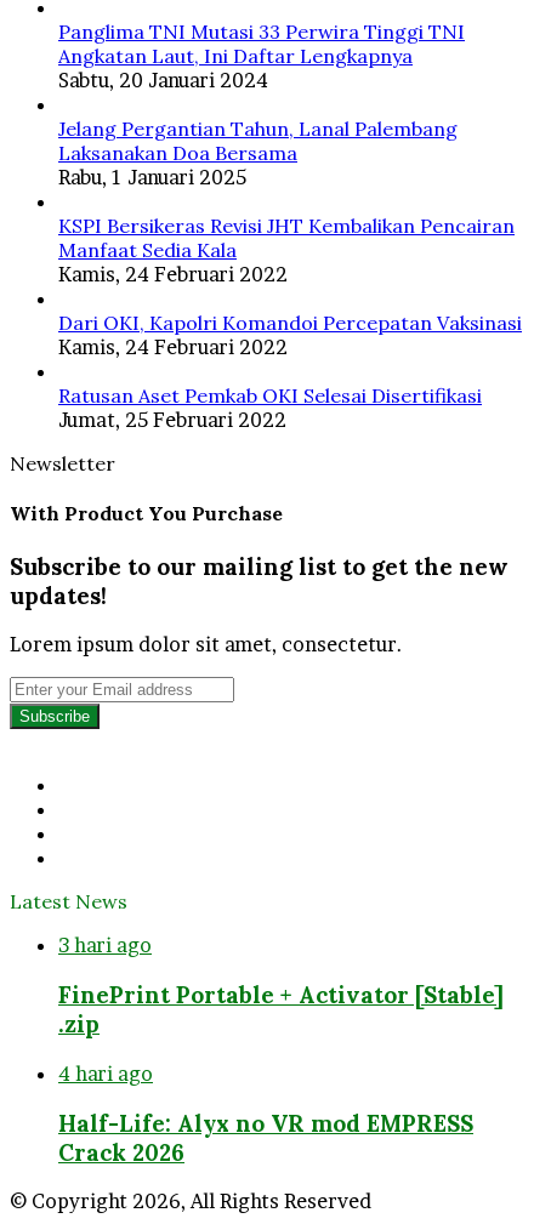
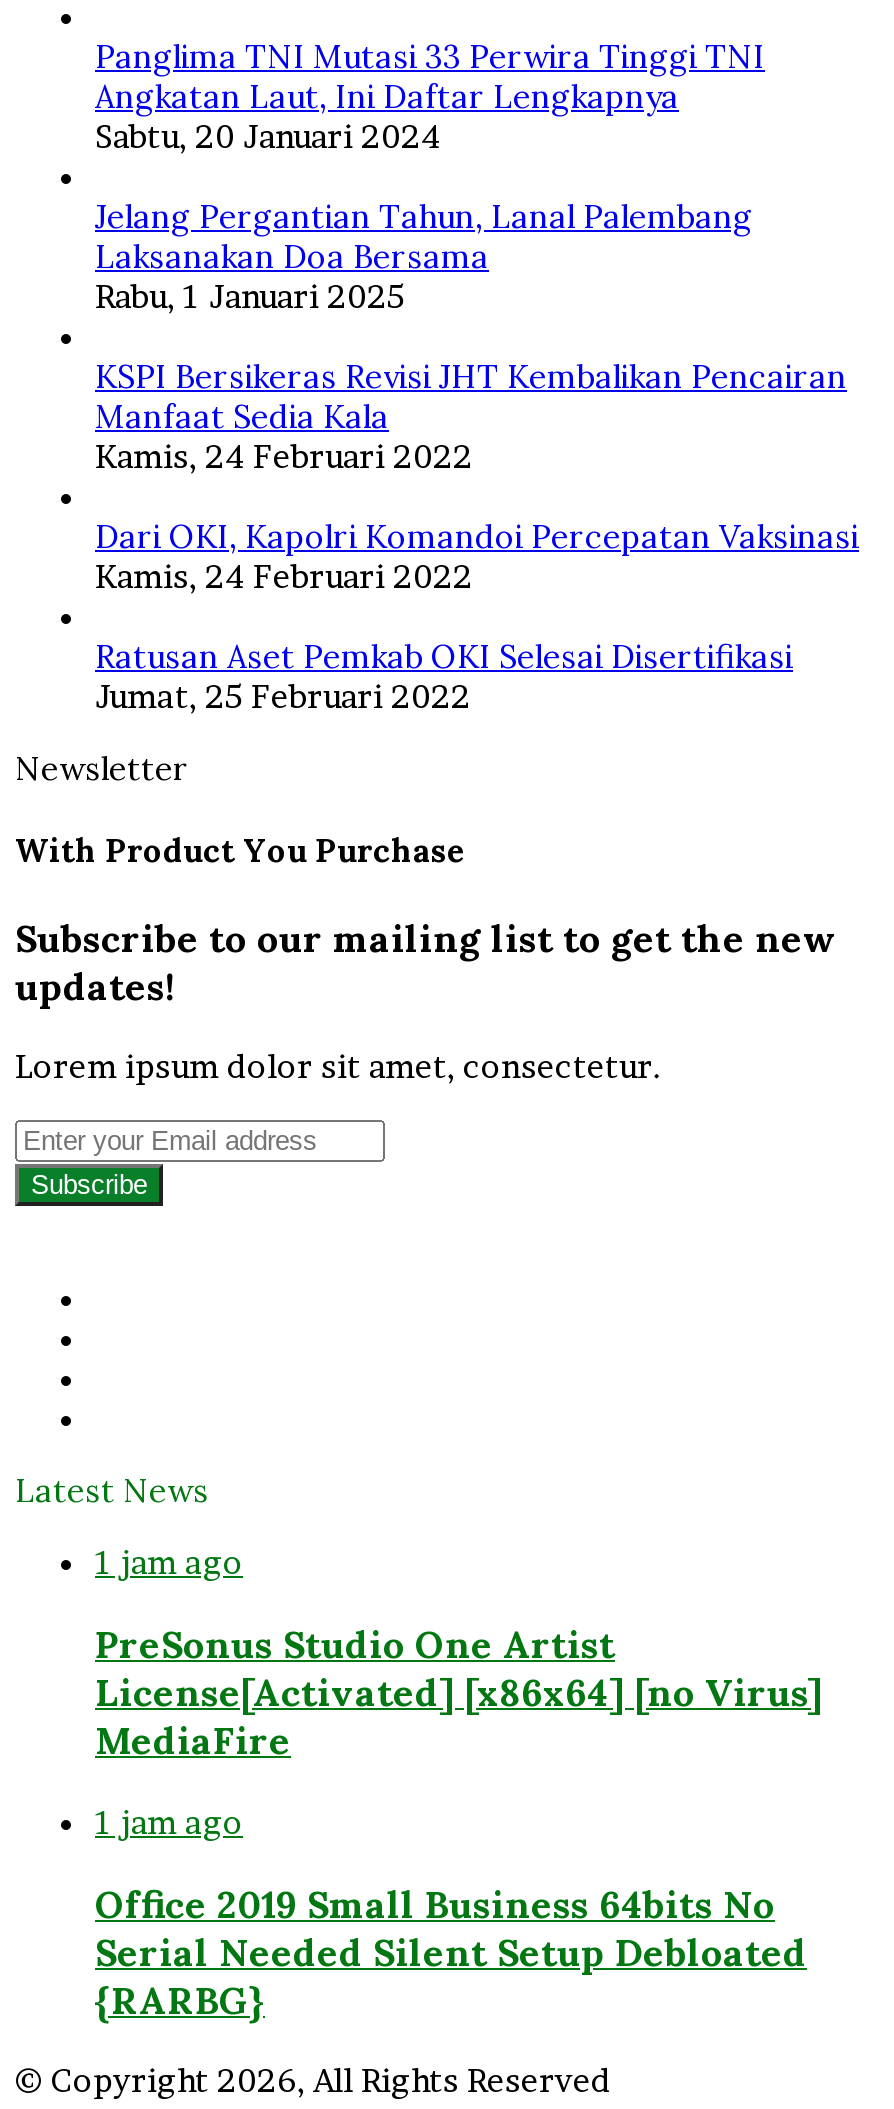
[58,933,152,958] 3 hari ago -> [95,1543,243,1583] 1 jam ago
[58,980,504,1039] FinePrint Portable + Activator [Stable] | .zip -> [95,1620,823,1764] PreSonus Studio One Artist | License[Activated] [x86x64] [no Virus] | MediaFire
[58,1061,153,1085] 4 hari ago -> [95,1802,243,1842] 1 jam ago
[58,1108,473,1166] Half-Life: Alyx no VR mod EMPRESS | Crack 2026 -> [95,1879,807,2023] Office 2019 Small Business 64bits No | Serial Needed Silent Setup Debloated | {RARBG}

